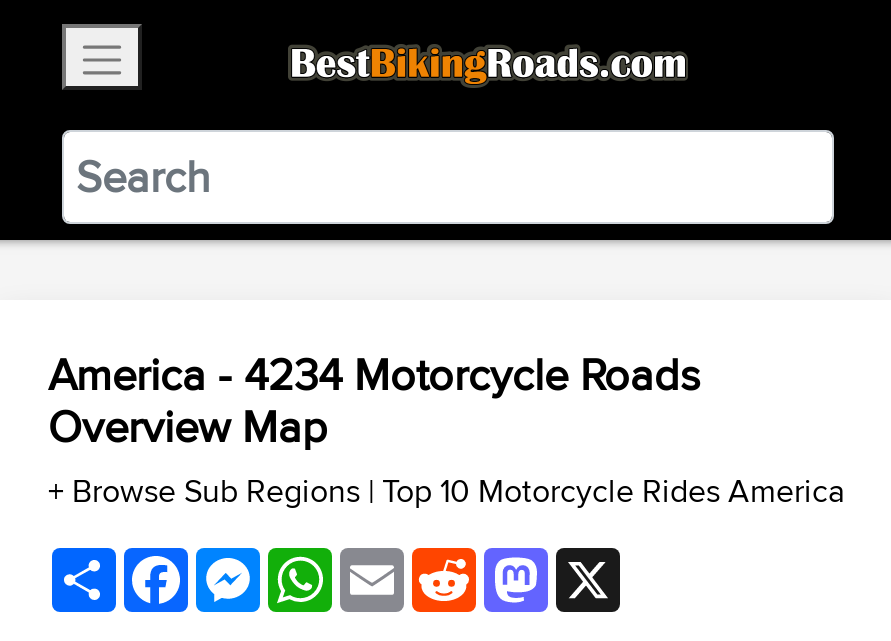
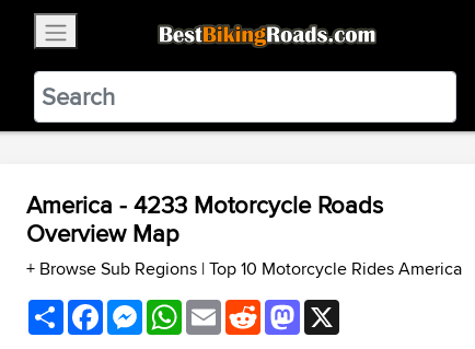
[48,342,700,406] America - 4234 Motorcycle Roads -> [26,187,383,222] America - 4233 Motorcycle Roads

